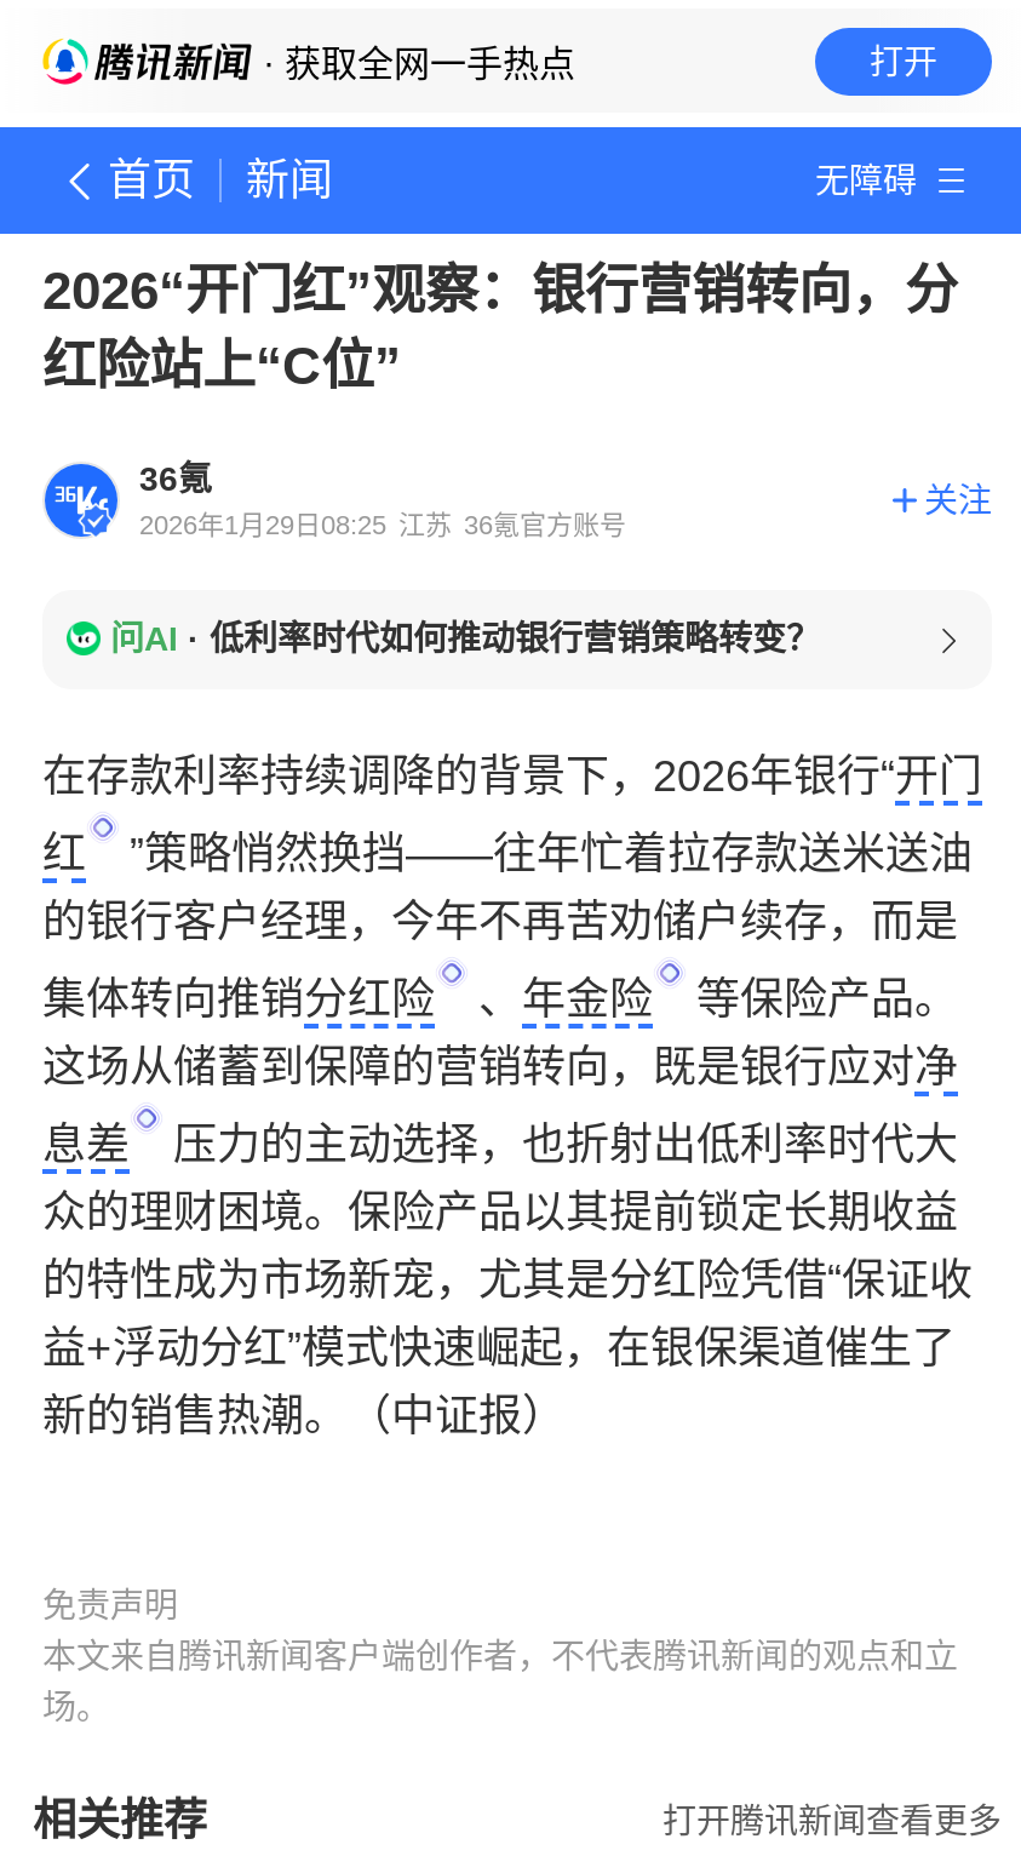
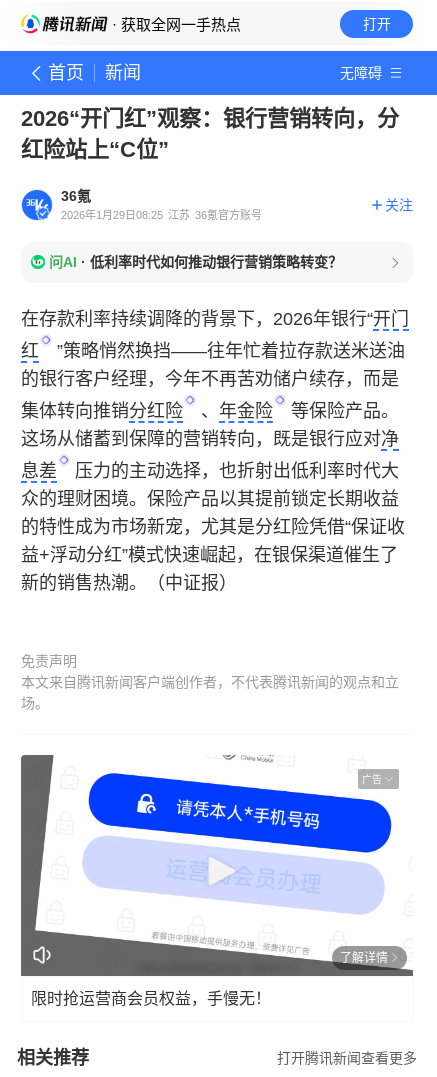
none -> [20,740,414,977] [image] | 广告
none -> [31,950,388,1006] 了解详情 | 限时抢运营商会员权益，手慢无！

